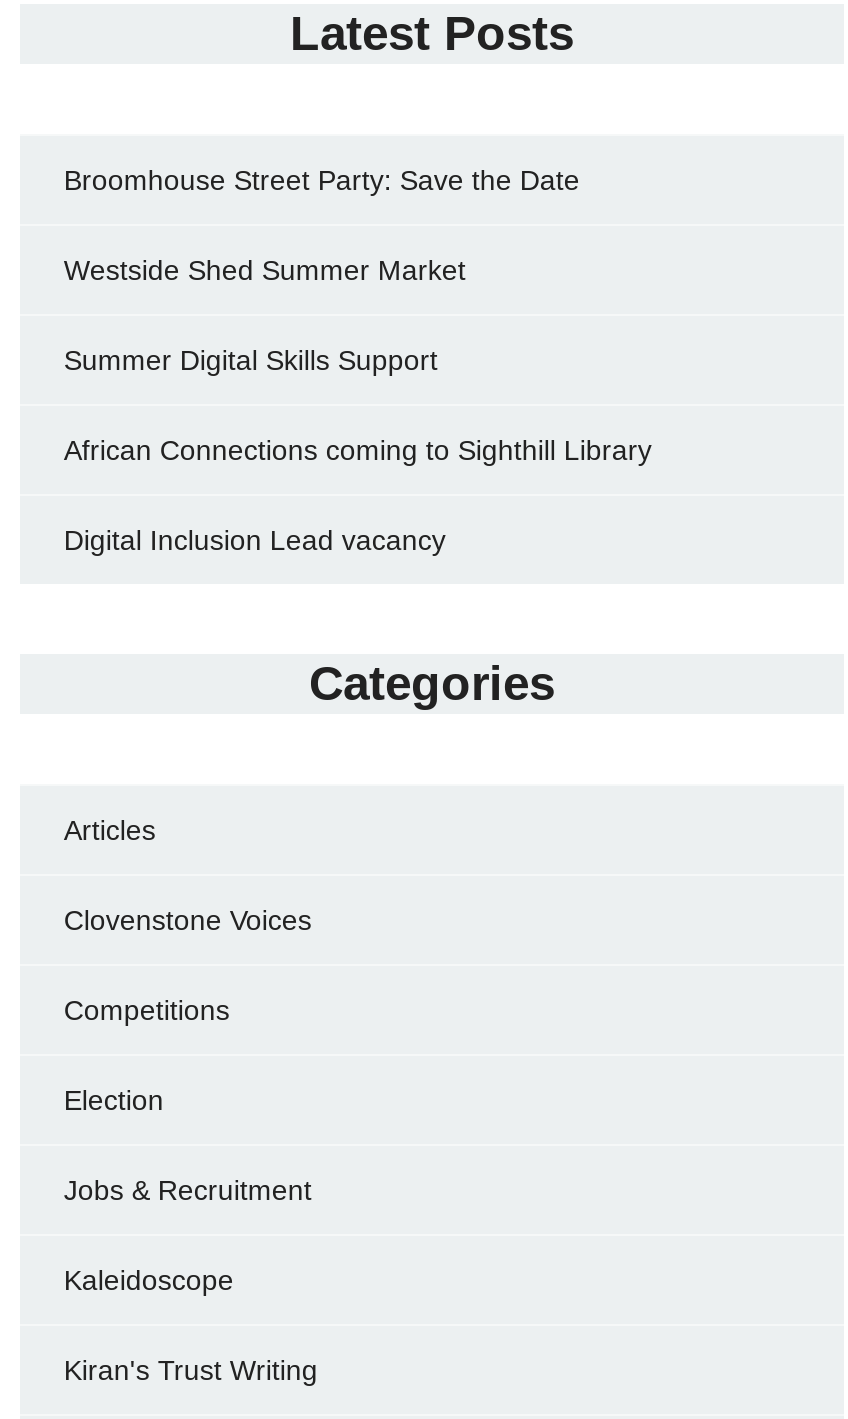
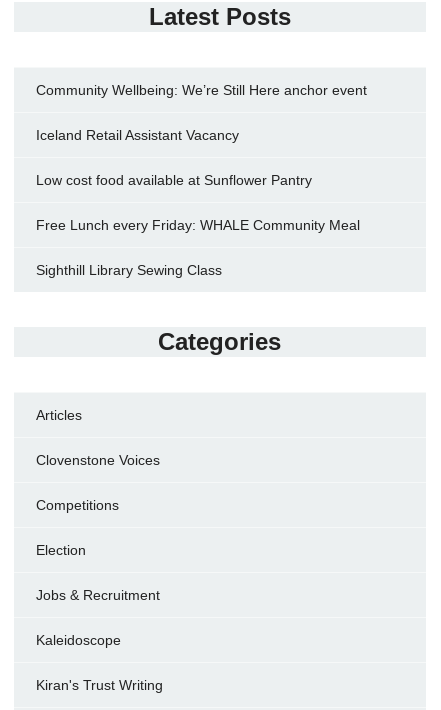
[64,164,580,196] Broomhouse Street Party: Save the Date -> [36,82,367,98] Community Wellbeing: We’re Still Here anchor event
[64,254,466,286] Westside Shed Summer Market -> [36,127,239,143] Iceland Retail Assistant Vacancy
[64,344,438,376] Summer Digital Skills Support -> [36,172,312,188] Low cost food available at Sunflower Pantry
[64,434,652,466] African Connections coming to Sighthill Library -> [36,217,360,233] Free Lunch every Friday: WHALE Community Meal
[64,524,446,556] Digital Inclusion Lead vacancy -> [36,262,222,278] Sighthill Library Sewing Class

